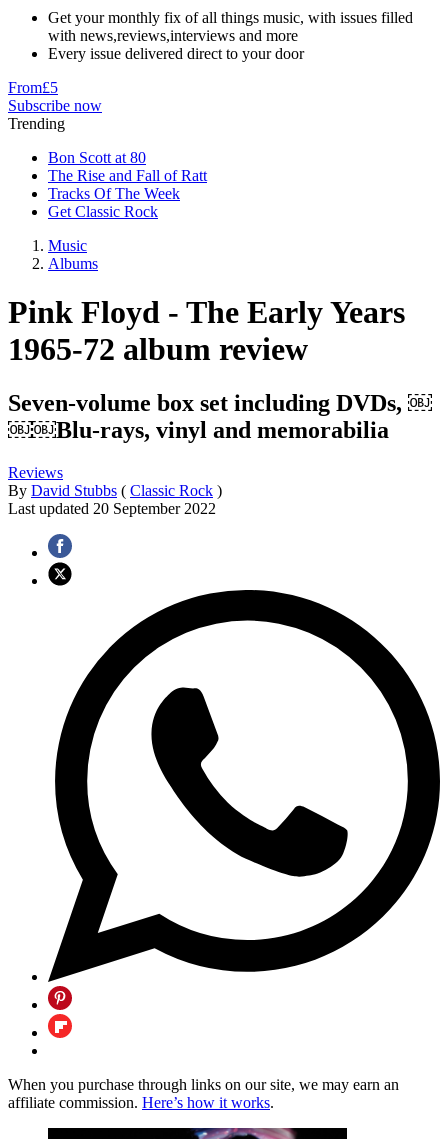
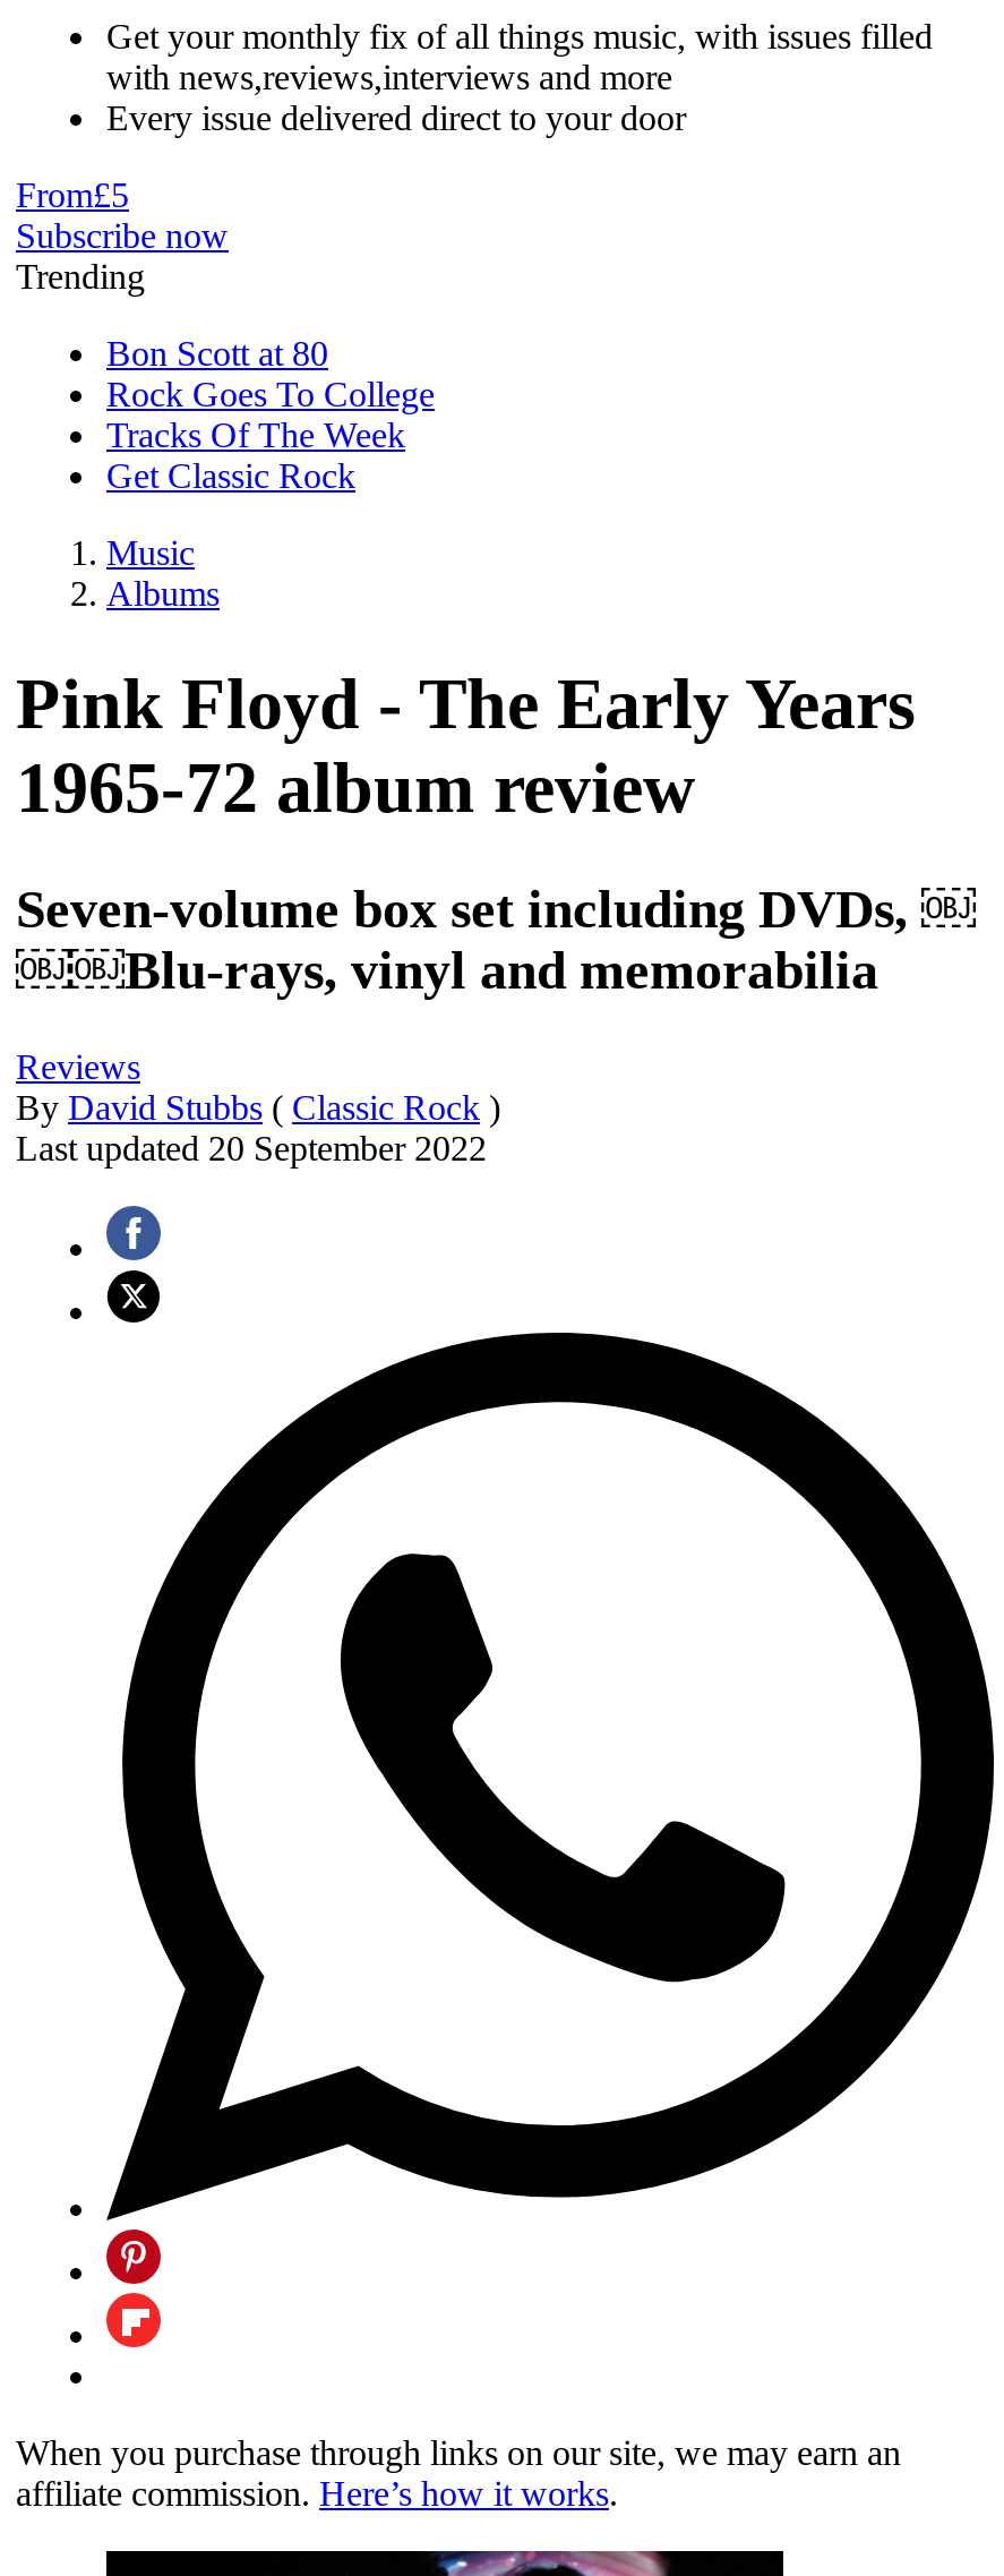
[48,167,207,184] The Rise and Fall of Ratt -> [106,375,435,413] Rock Goes To College

